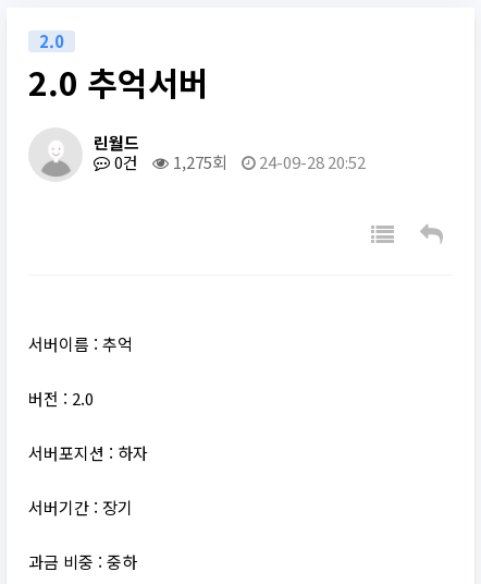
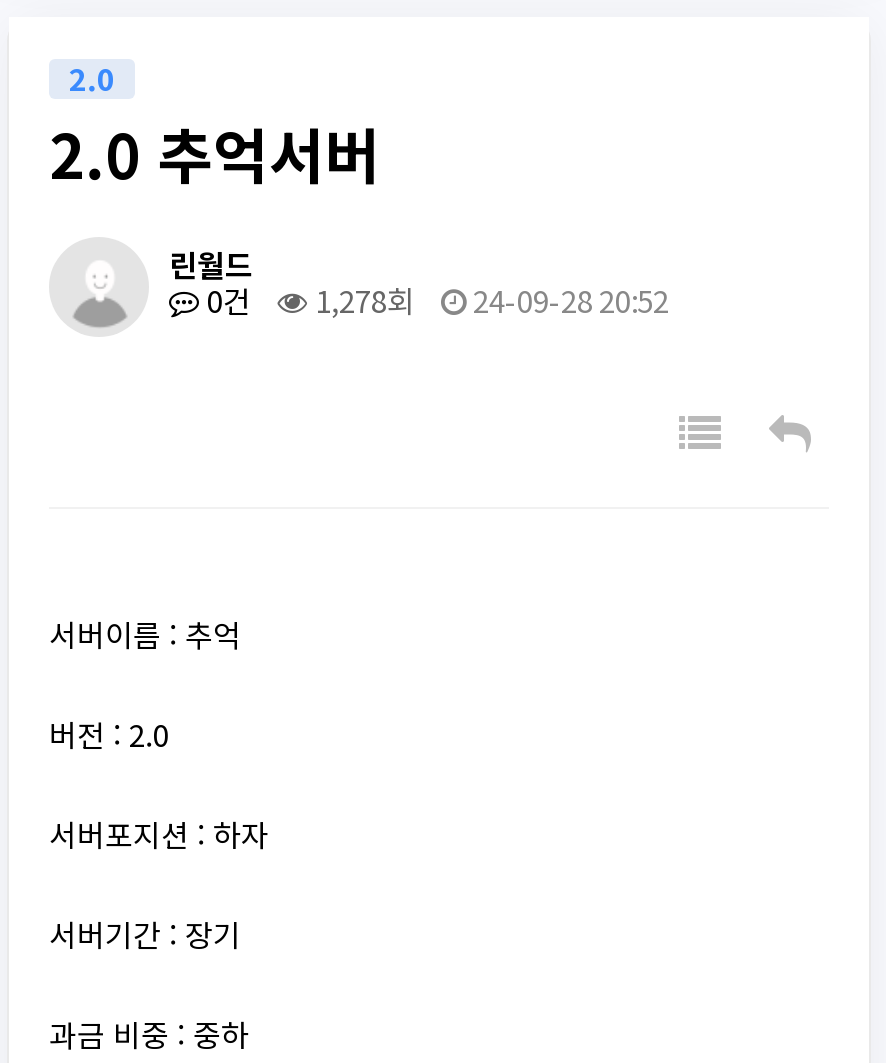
[110,150,366,173] 0건 1,275회 24-09-28 20:52 -> [199,279,669,321] 0건 1,278회 24-09-28 20:52

